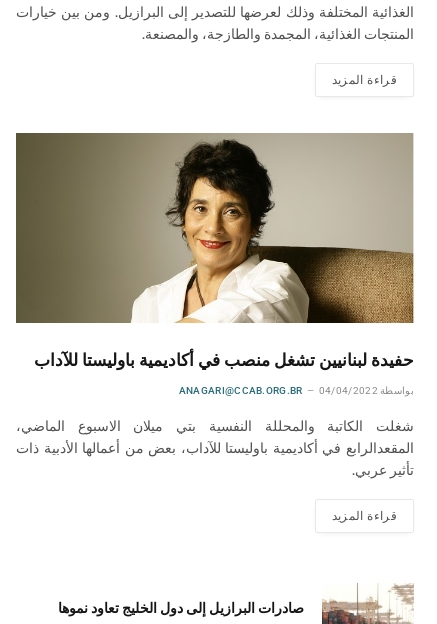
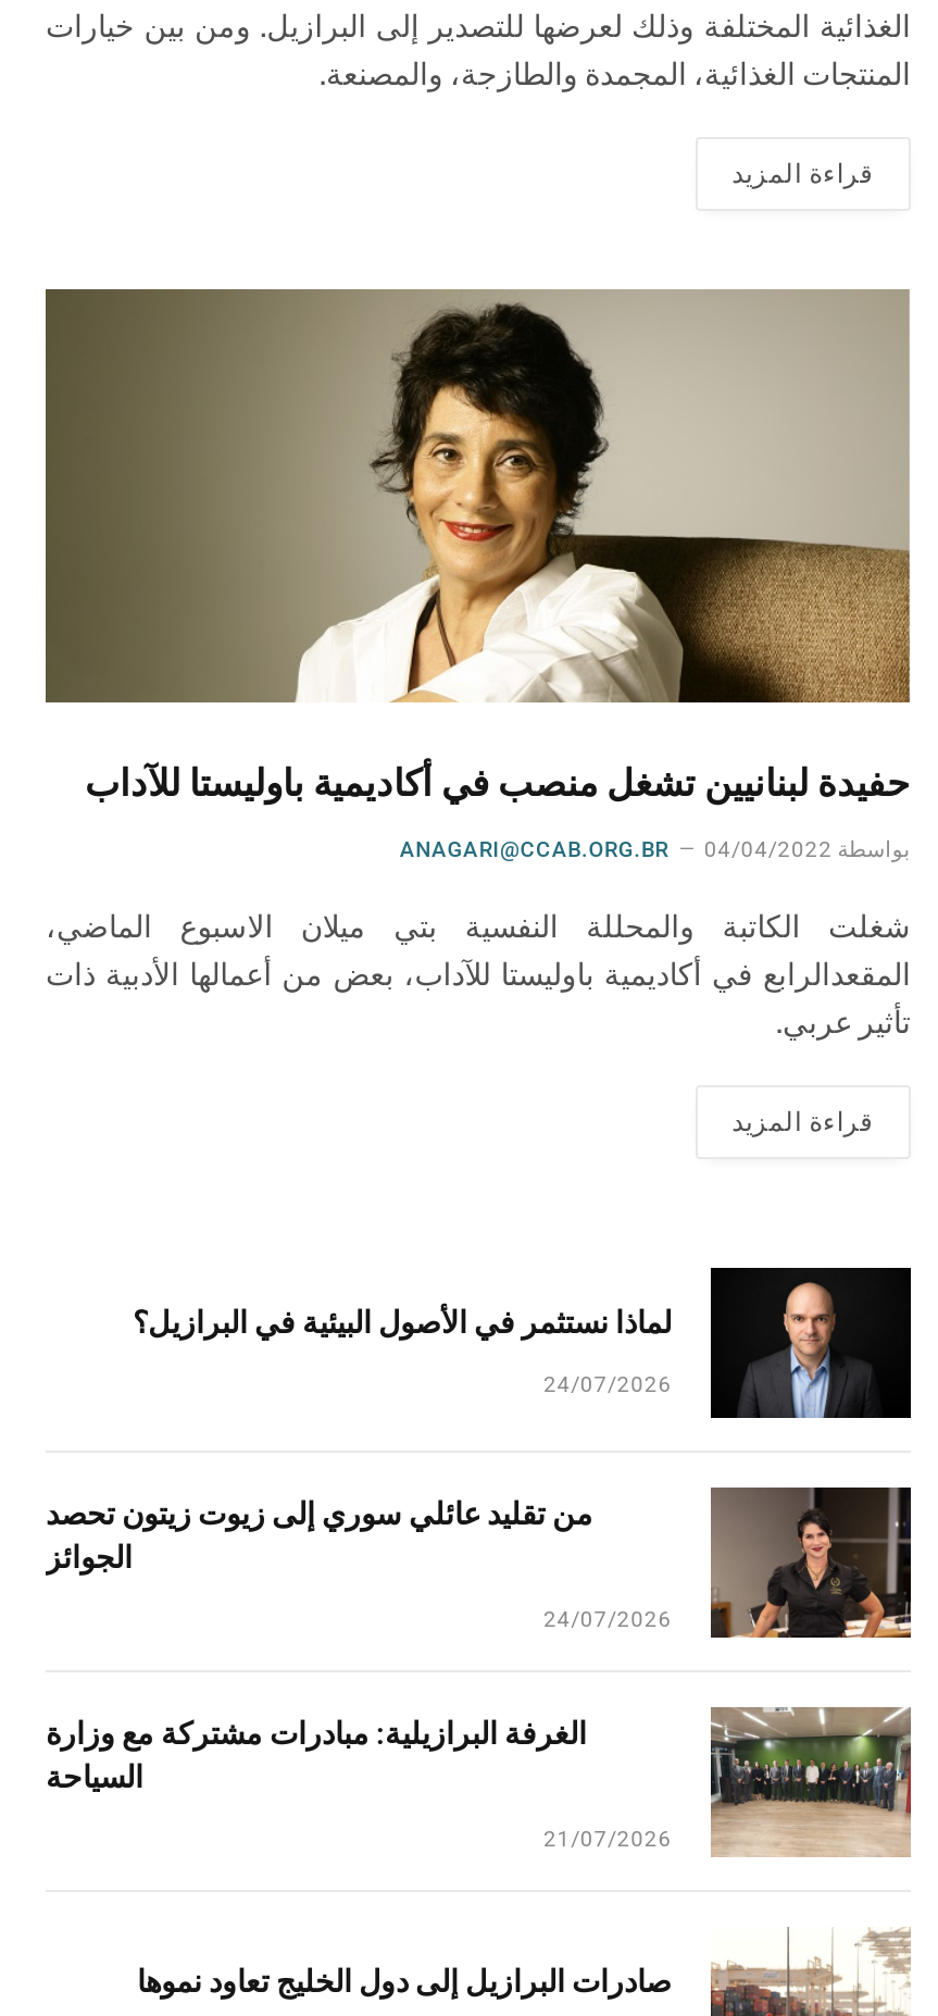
none -> [46,1485,913,1851] [image] | من تقليد عائلي سوري إلى زيوت زيتون تحصد | الجوائز | 24/07/2026 | الغرفة البرازيلية: مبادرات مشتركة مع وزارة | السياحة | 21/07/2026
none -> [133,1266,913,1420] [image] | لماذا نستثمر في الأصول البيئية في البرازيل؟ | 24/07/2026
none -> [709,1705,913,1859] [image]

